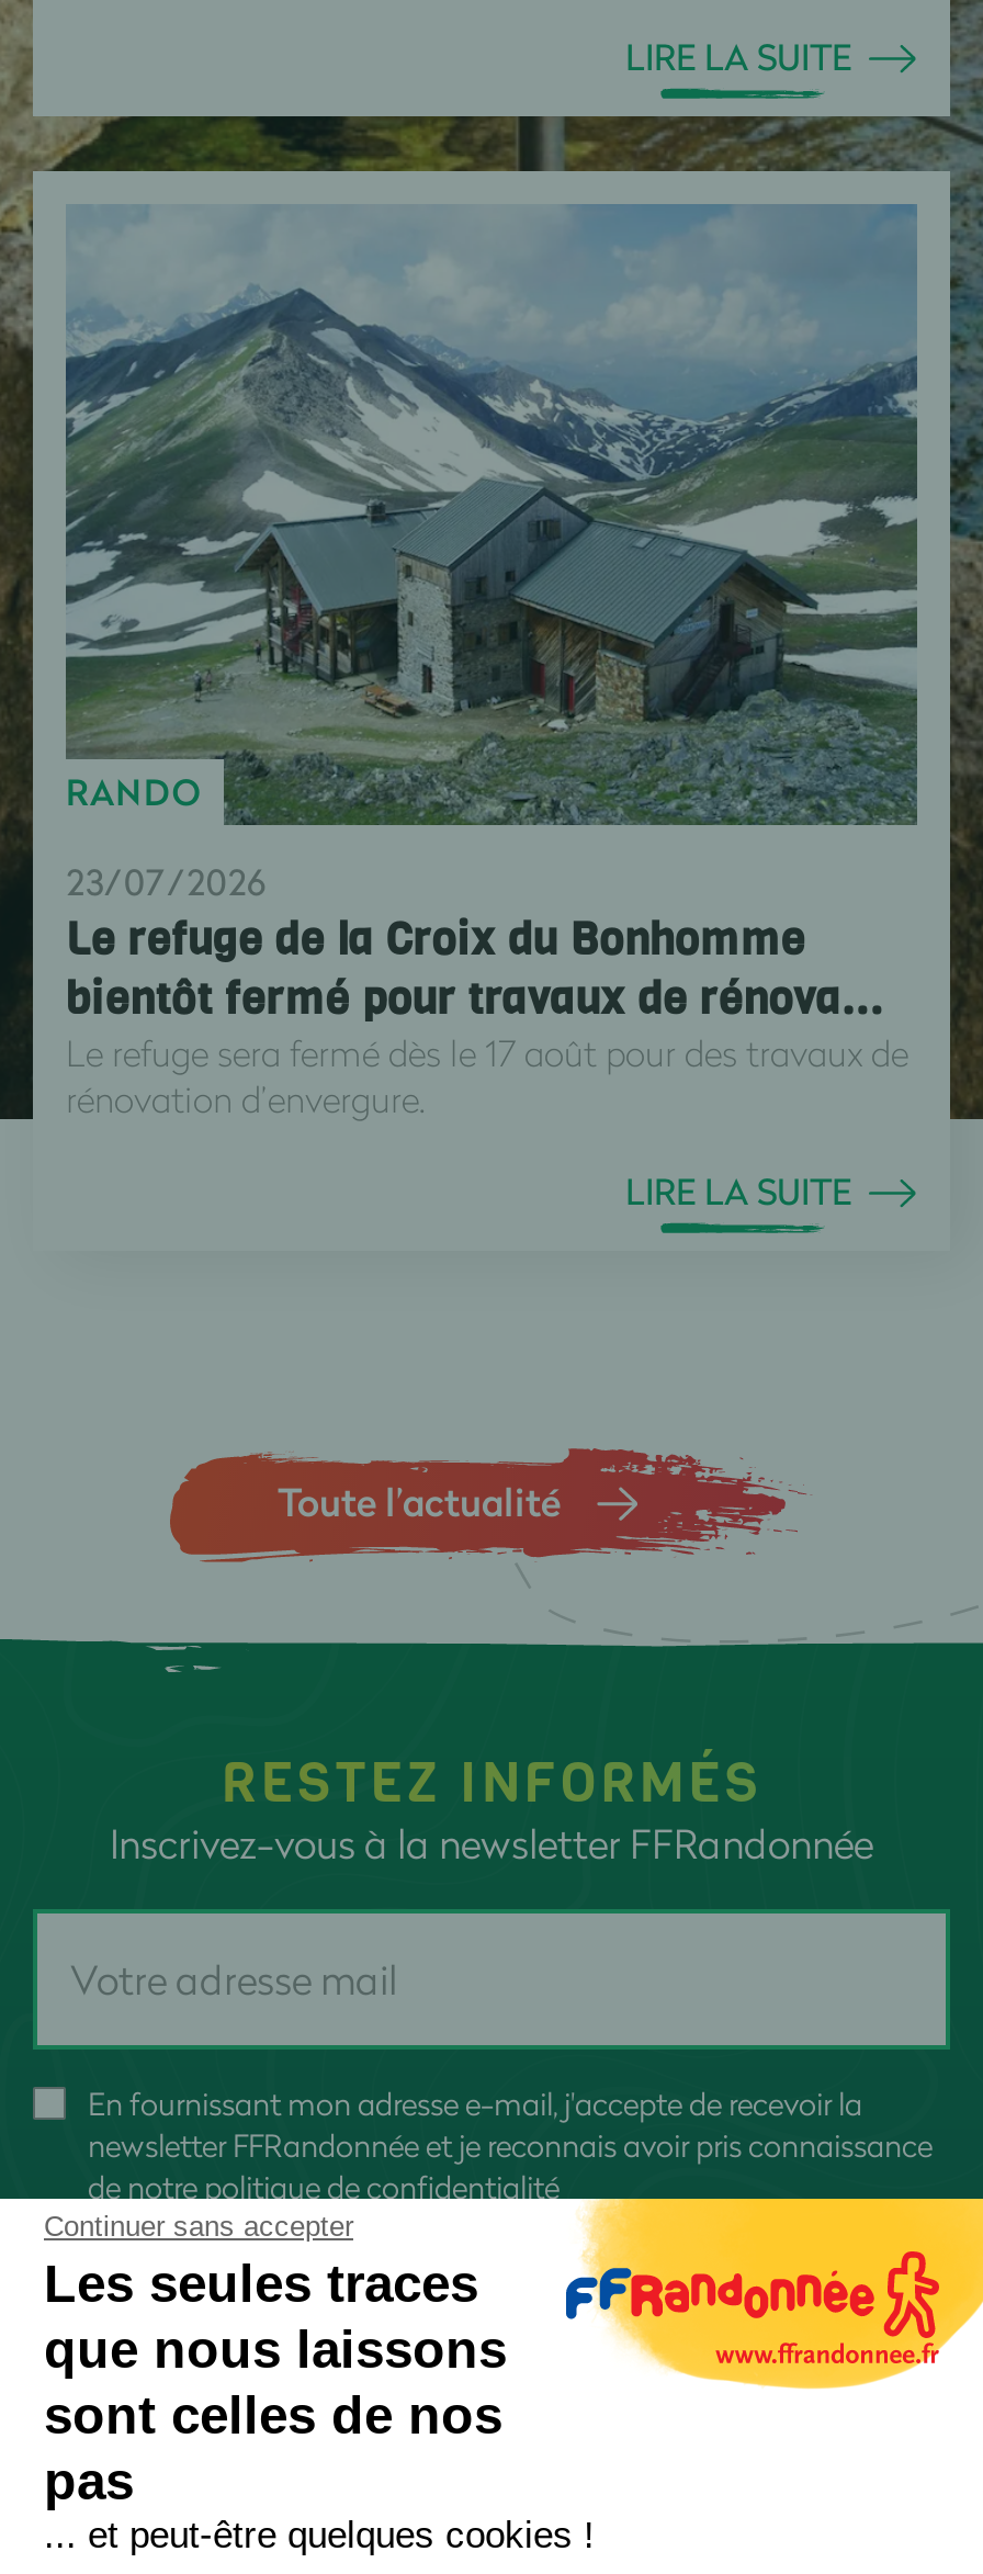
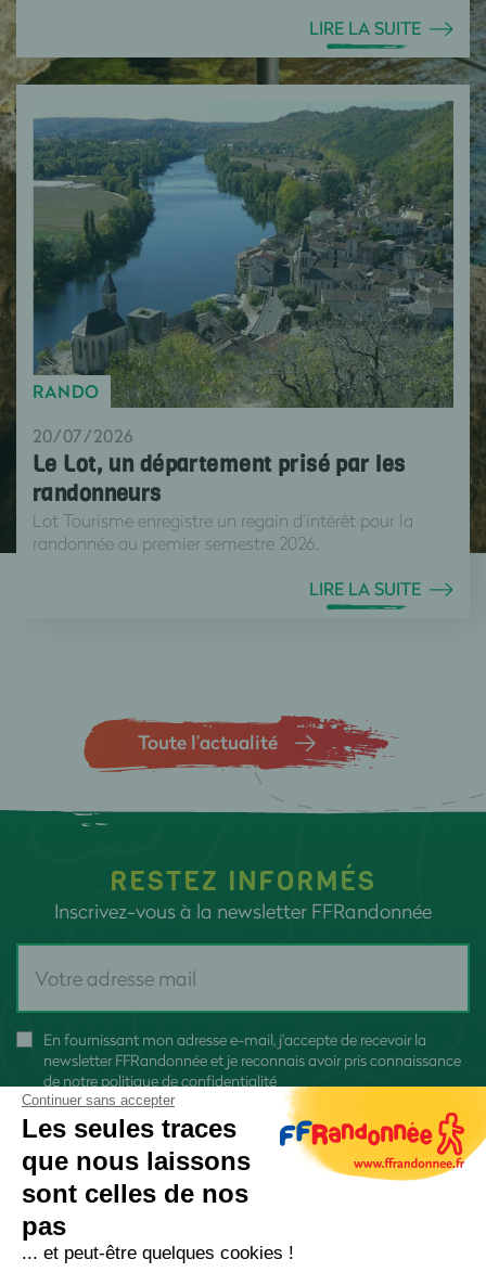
[66,206,917,1122] [image] | 23/07/2026 | Le refuge de la Croix du Bonhomme | bientôt fermé pour travaux de rénova... | Le refuge sera fermé dès le 17 août pour des travaux de | rénovation d’envergure. -> [33,101,455,554] [image] | 20/07/2026 | Le Lot, un département prisé par les | randonneurs | Lot Tourisme enregistre un regain d’intérêt pour la | randonnée au premier semestre 2026.

